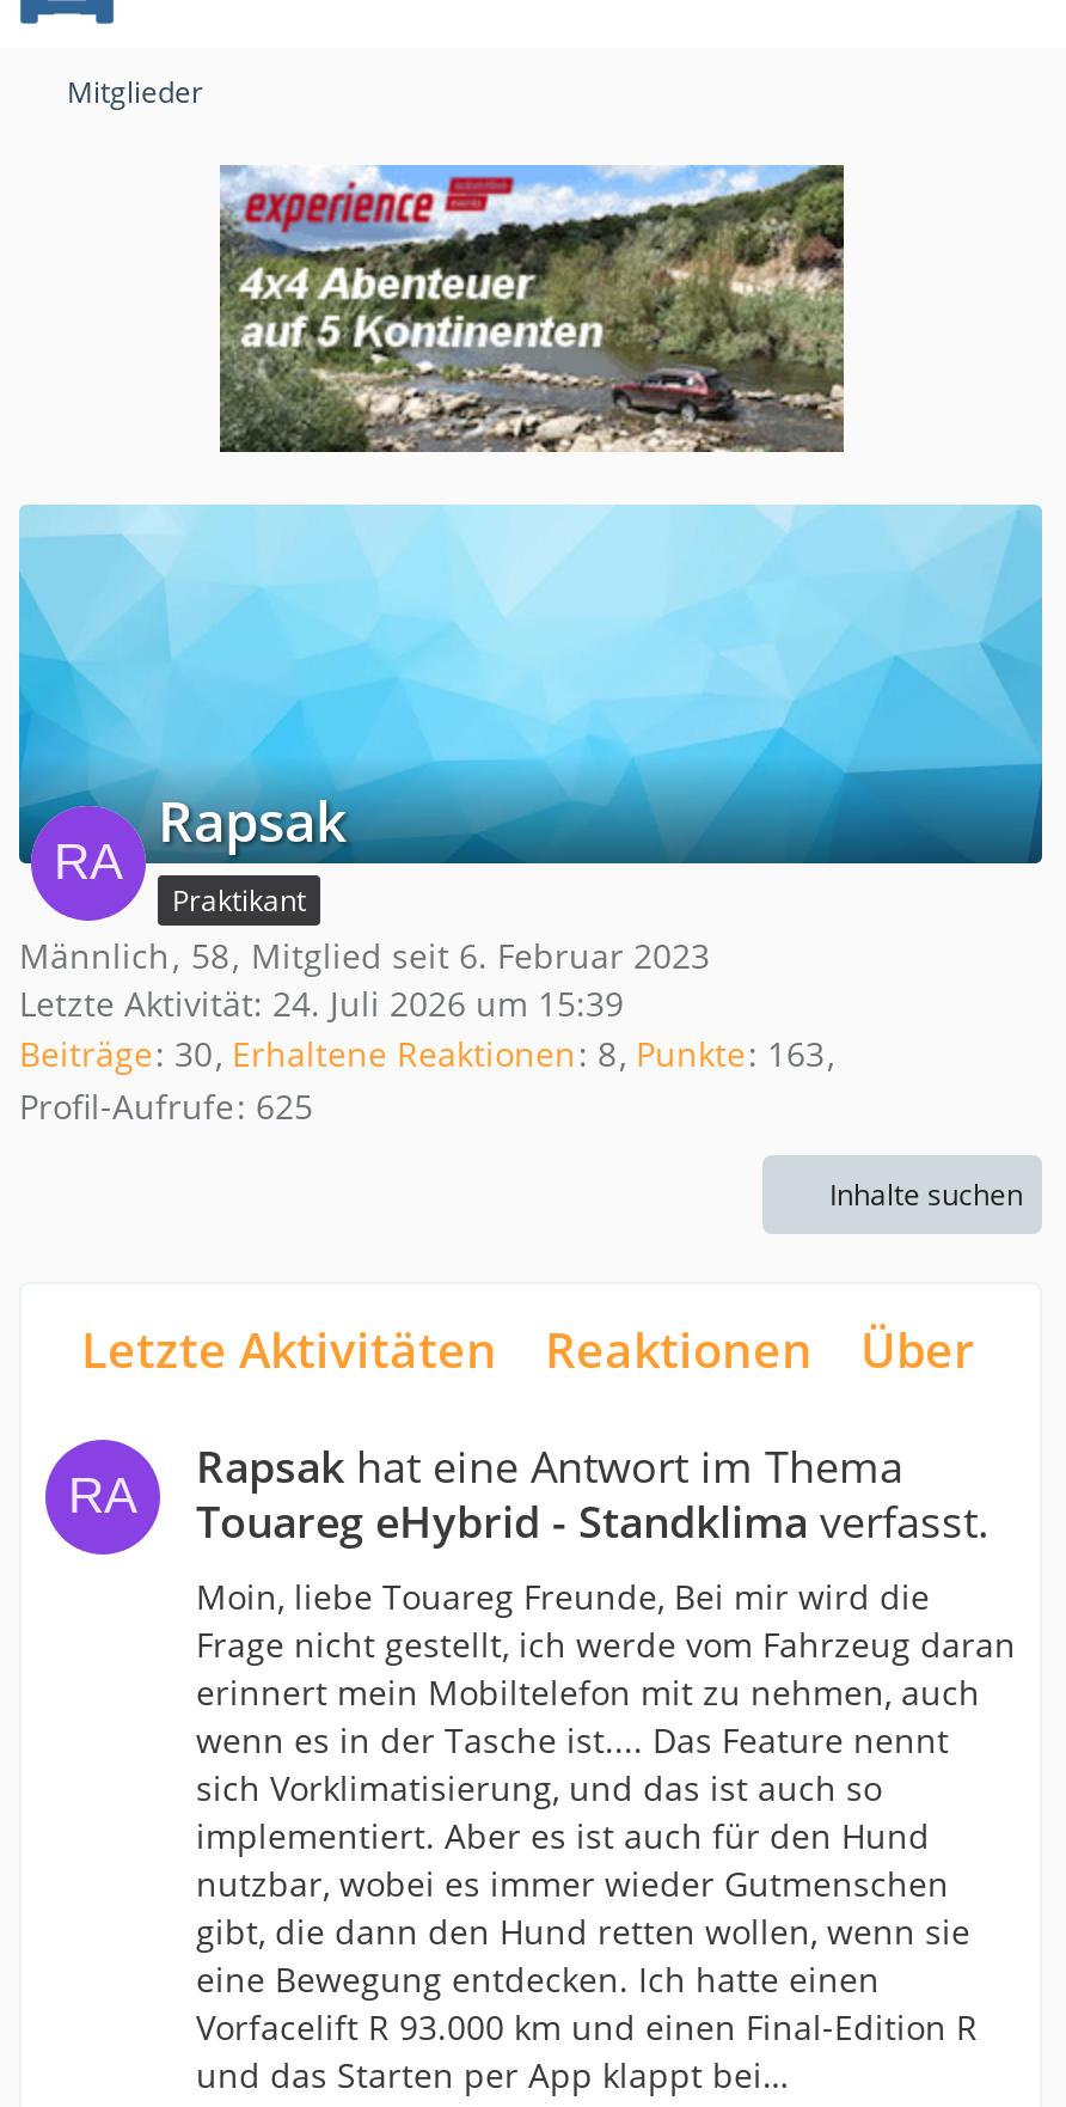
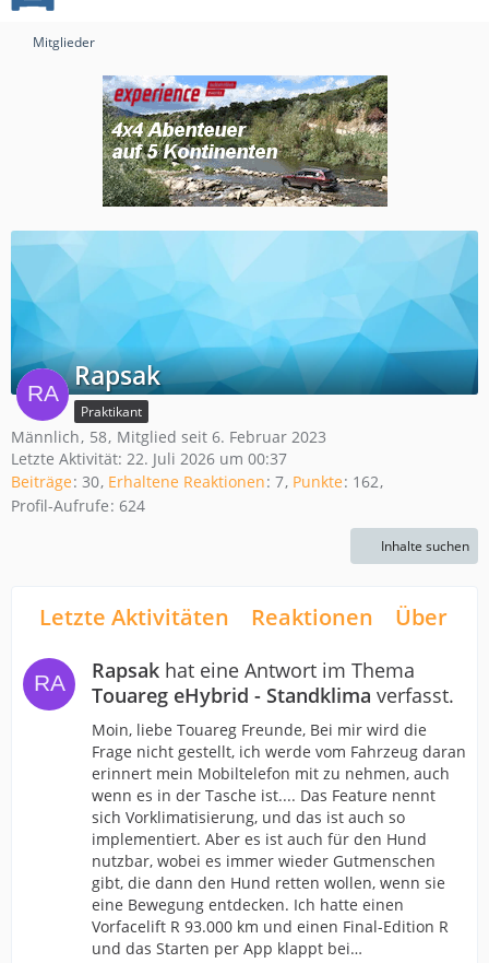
[19,981,624,1026] Letzte Aktivität: 24. Juli 2026 um 15:39 -> [11,448,287,469] Letzte Aktivität: 22. Juli 2026 um 00:37
[19,1031,825,1077] Beiträge 30 Erhaltene Reaktionen 8 Punkte 163 -> [11,471,379,492] Beiträge 30 Erhaltene Reaktionen 7 Punkte 162
[19,1082,313,1128] Profil-Aufrufe 625 -> [11,495,145,515] Profil-Aufrufe 624

